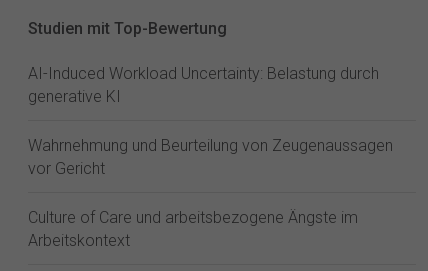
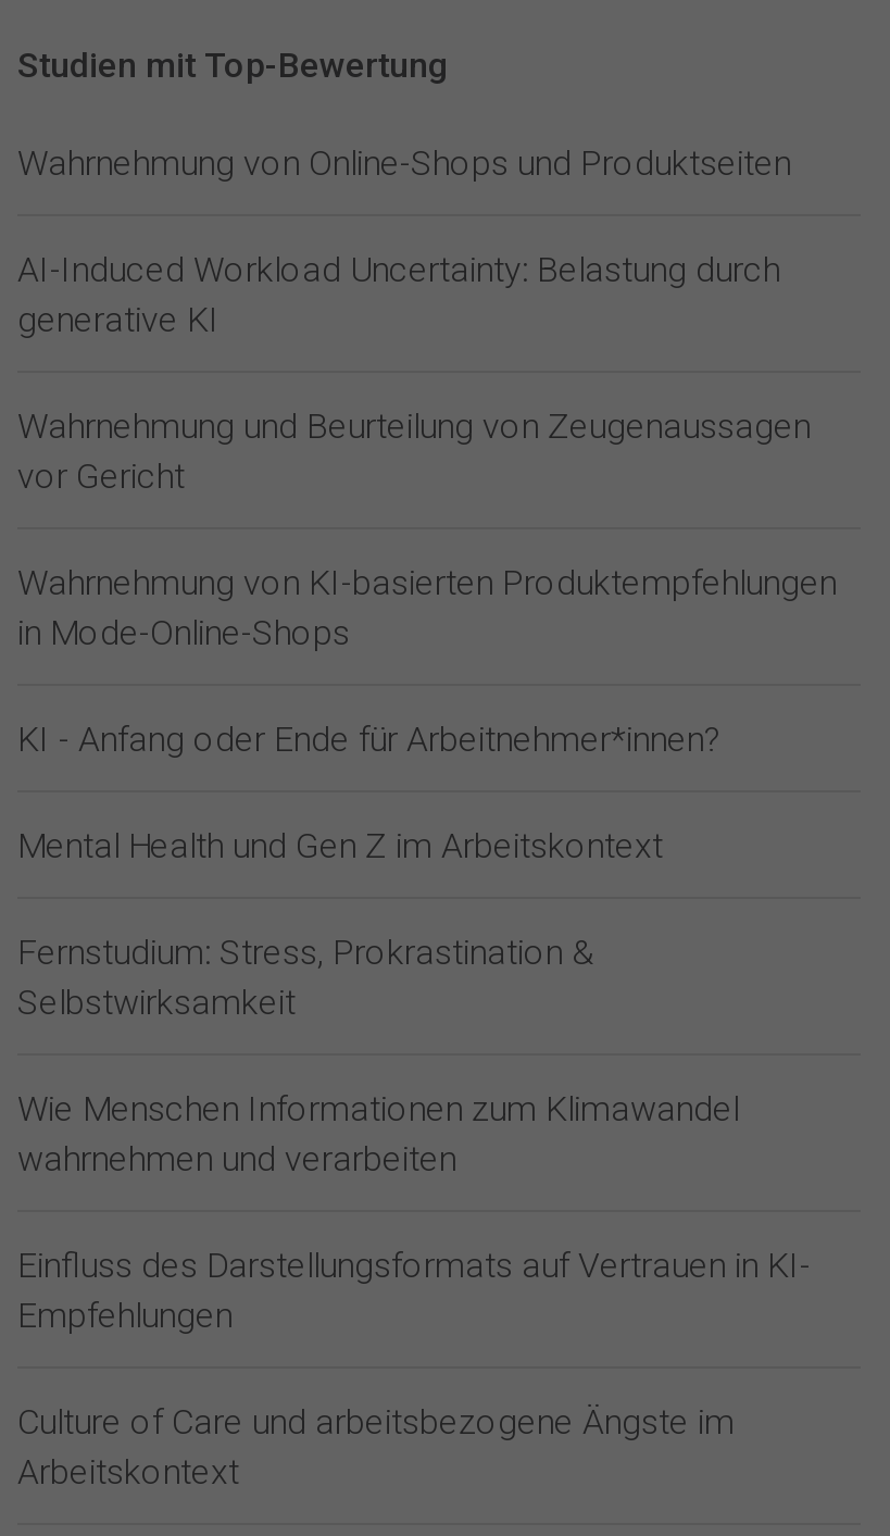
none -> [17,142,791,184] Wahrnehmung von Online-Shops und Produktseiten
none -> [17,562,837,1336] Wahrnehmung von KI-basierten Produktempfehlungen | in Mode-Online-Shops | KI - Anfang oder Ende für Arbeitnehmer*innen? | Mental Health und Gen Z im Arbeitskontext | Fernstudium: Stress, Prokrastination & | Selbstwirksamkeit | Wie Menschen Informationen zum Klimawandel | wahrnehmen und verarbeiten | Einfluss des Darstellungsformats auf Vertrauen in KI- | Empfehlungen

